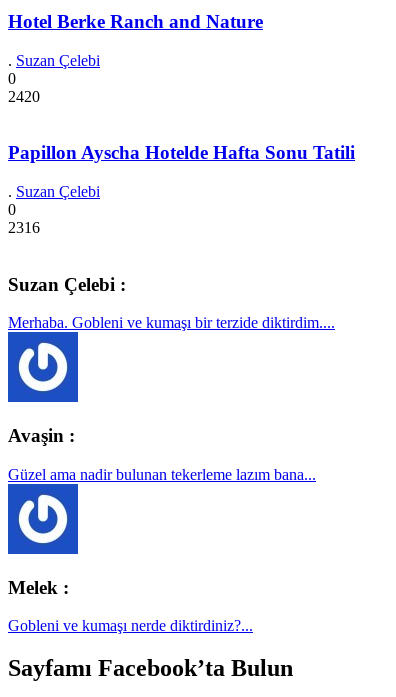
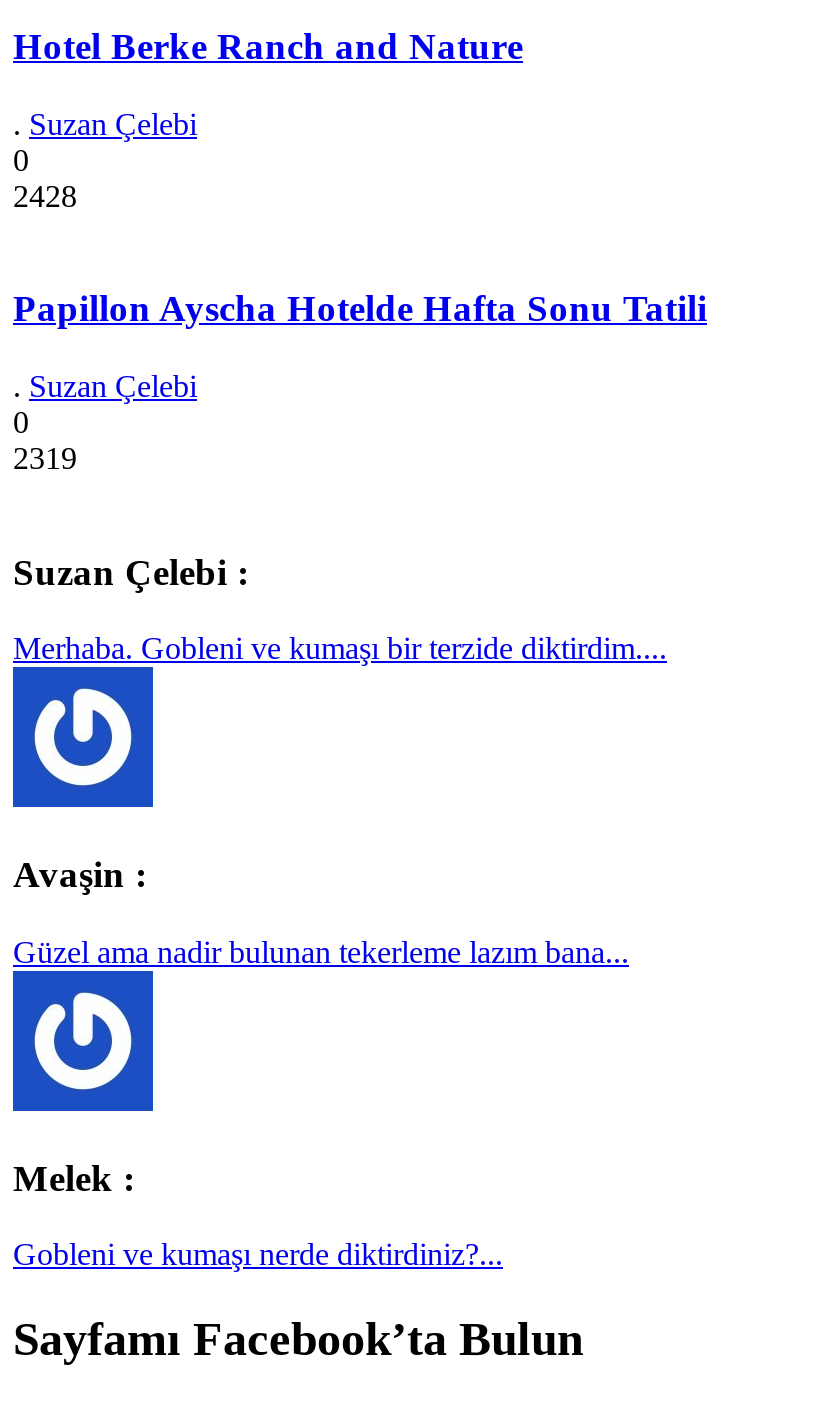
[8,88,40,105] 2420 -> [13,178,77,212] 2428
[8,219,40,236] 2316 -> [13,441,77,475] 2319

